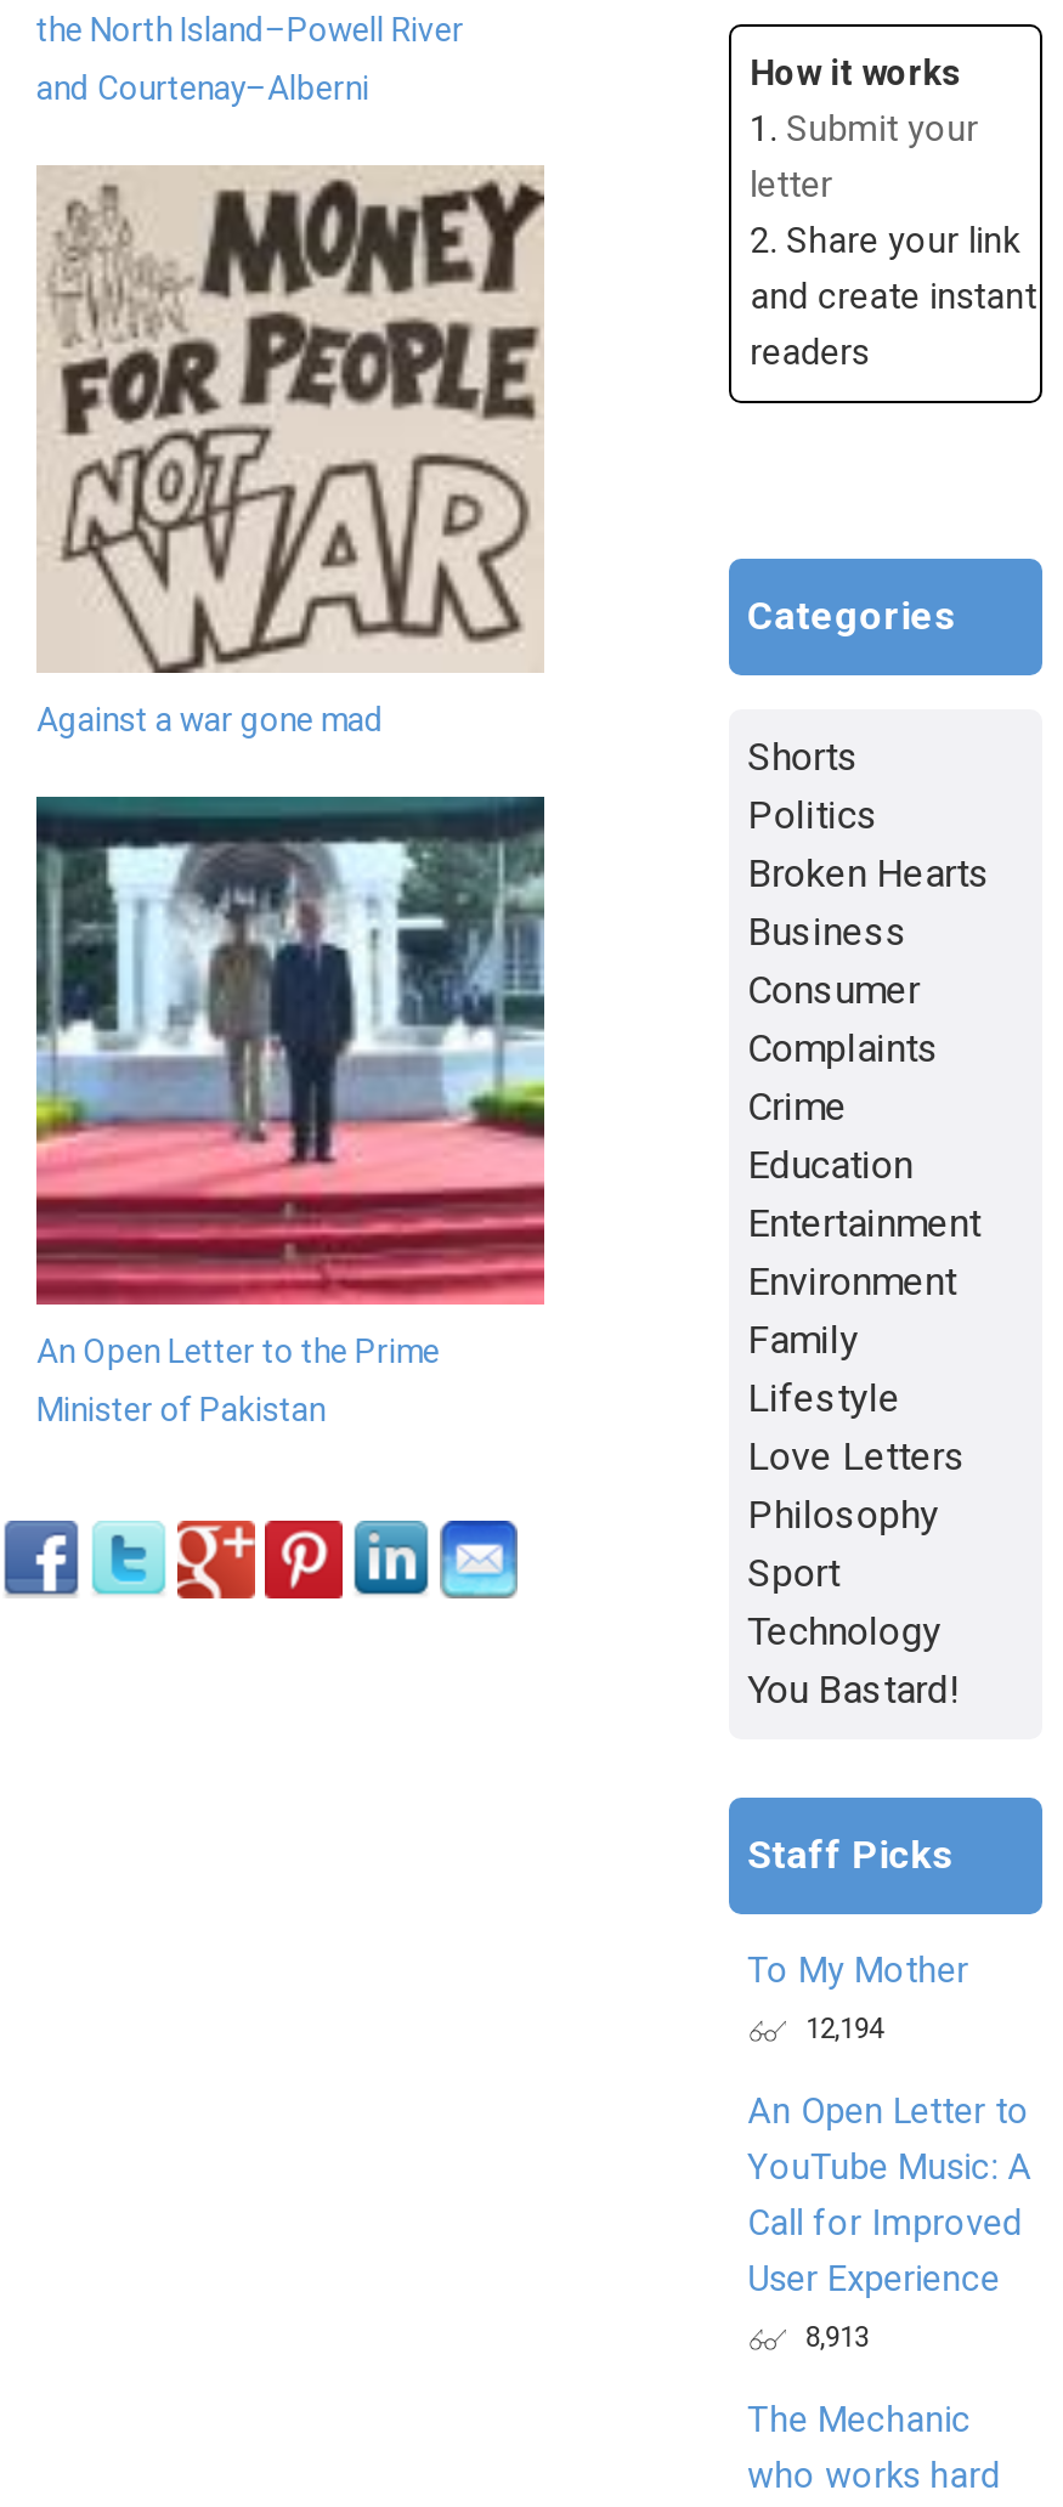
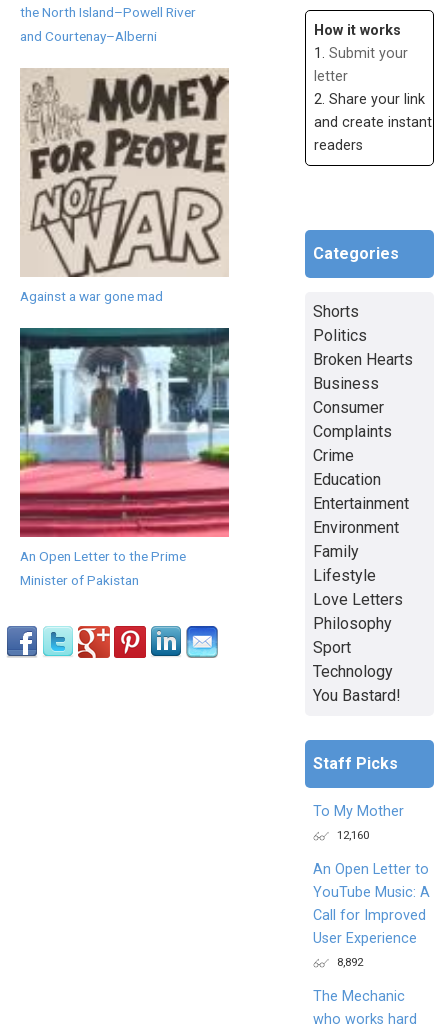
[806,2011,884,2045] 12,194 -> [337,828,369,842] 12,160
[806,2320,869,2354] 8,913 -> [337,955,363,969] 8,892

